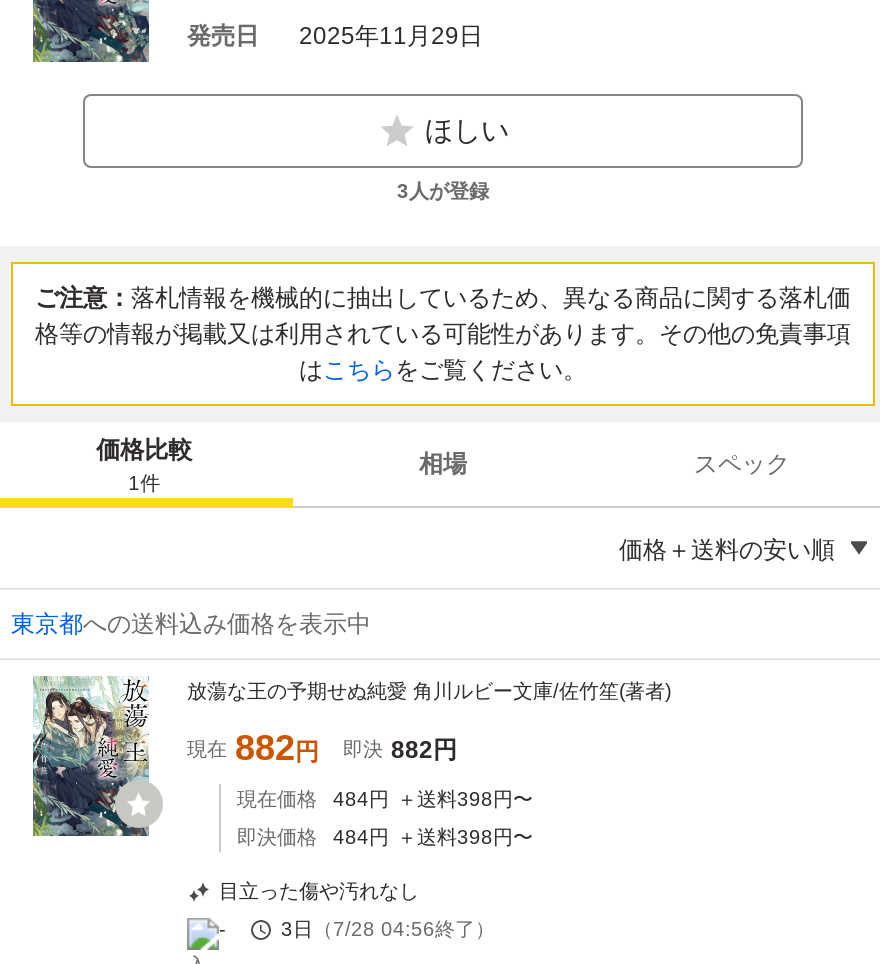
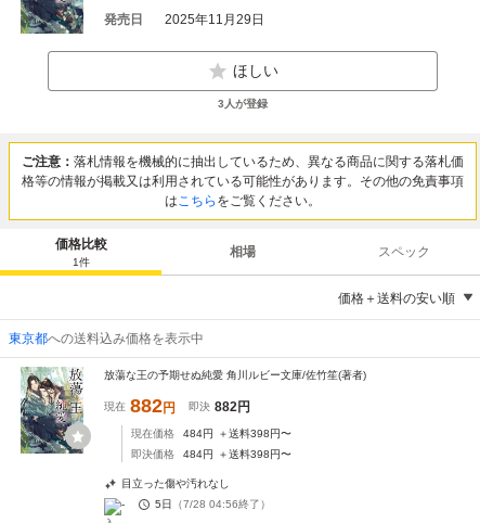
[281,918,495,940] 3日（7/28 04:56終了） -> [155,498,271,510] 5日（7/28 04:56終了）

